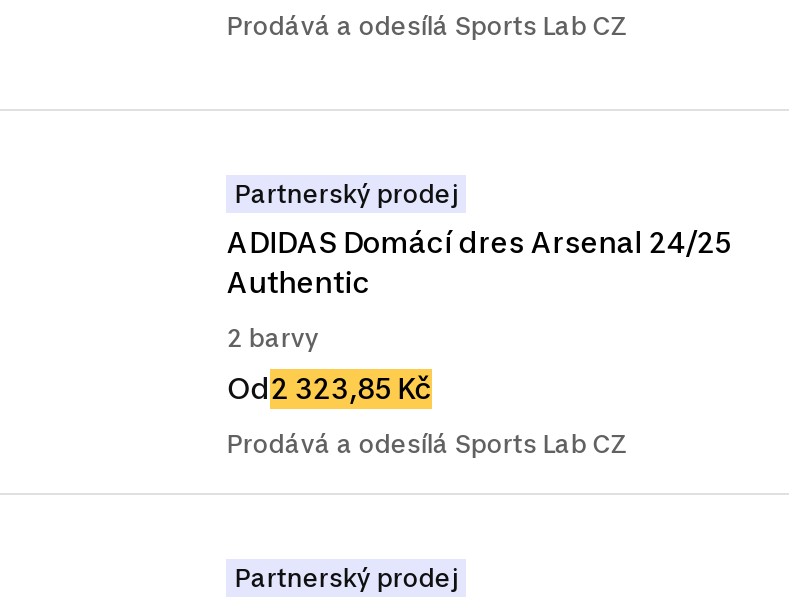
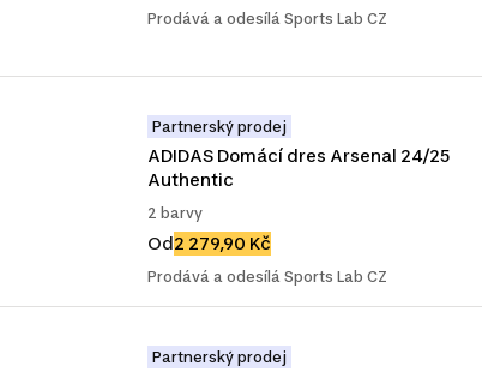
[227,371,433,405] Od2 323,85 Kč -> [148,233,271,253] Od2 279,90 Kč

